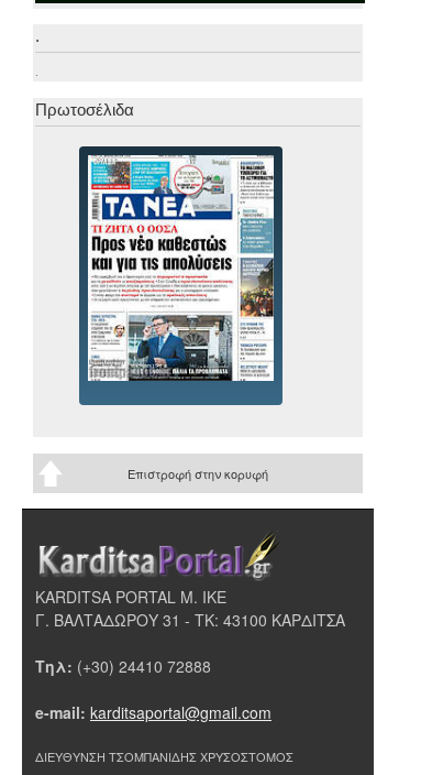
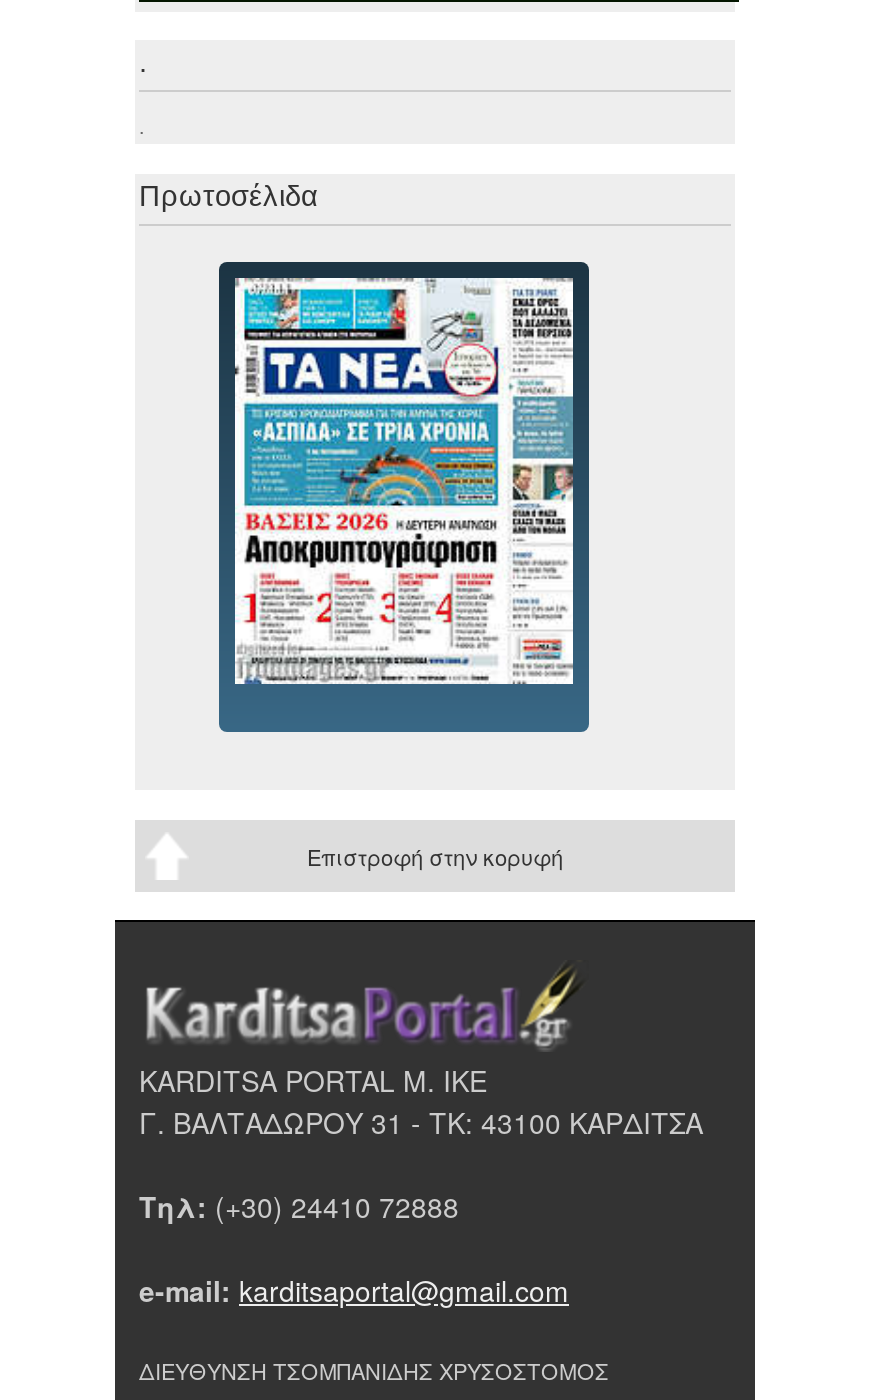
[88,155,275,382] [image] -> [235,278,575,688] [image]

